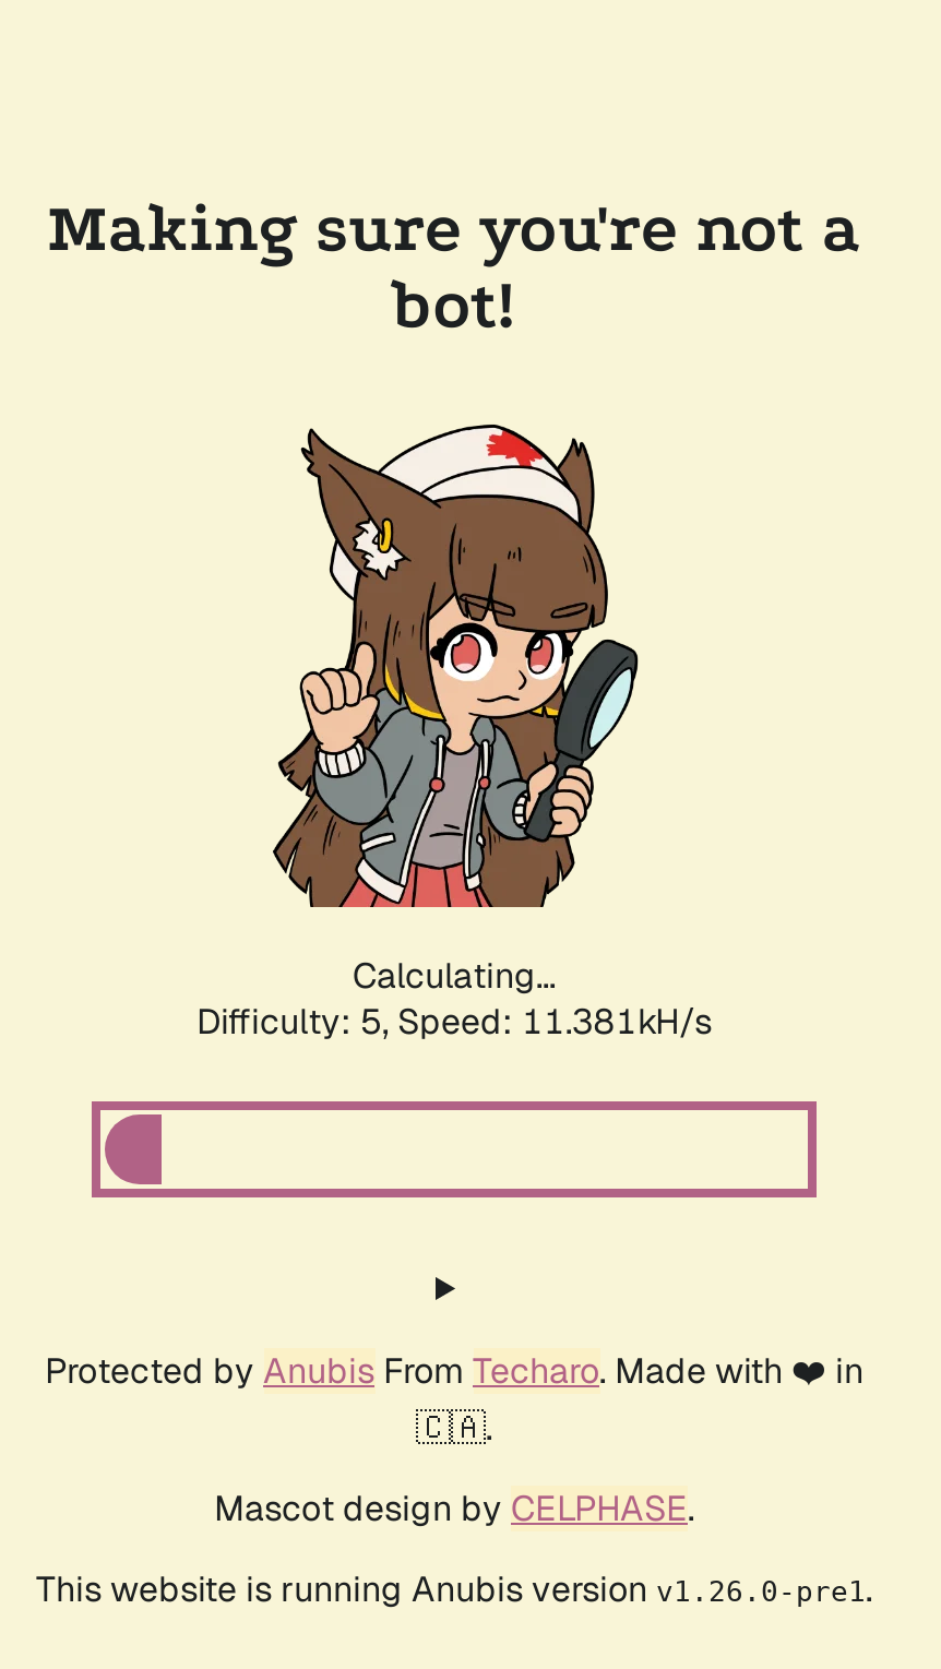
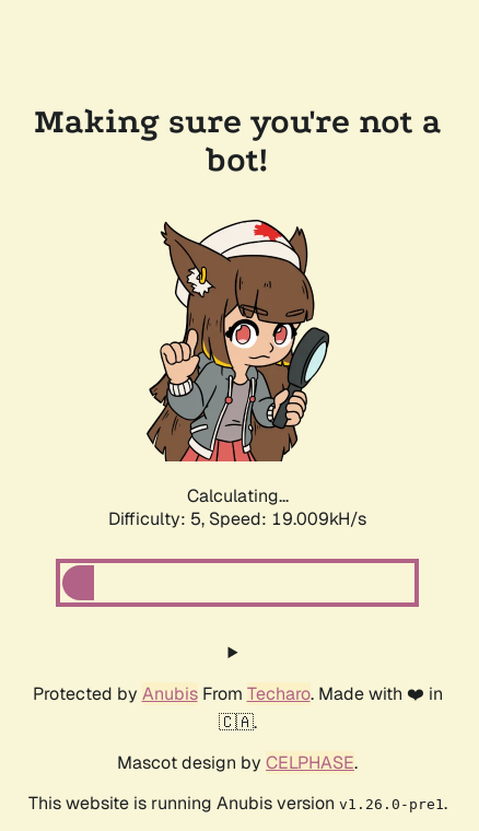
[196,999,712,1045] Difficulty: 5, Speed: 11.381kH/s -> [108,507,366,530] Difficulty: 5, Speed: 19.009kH/s

